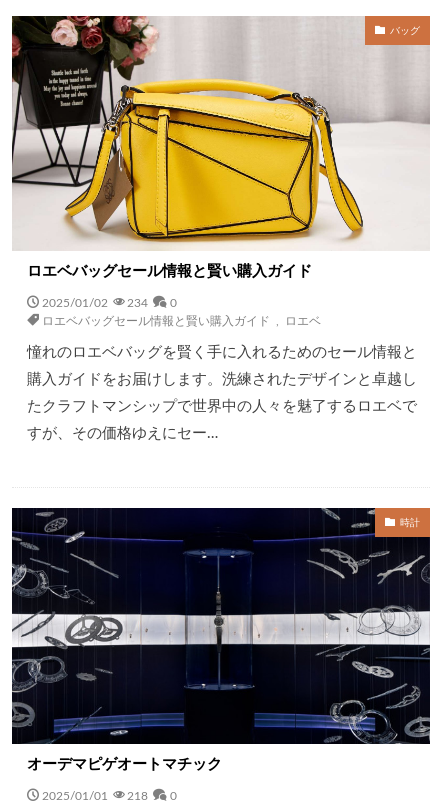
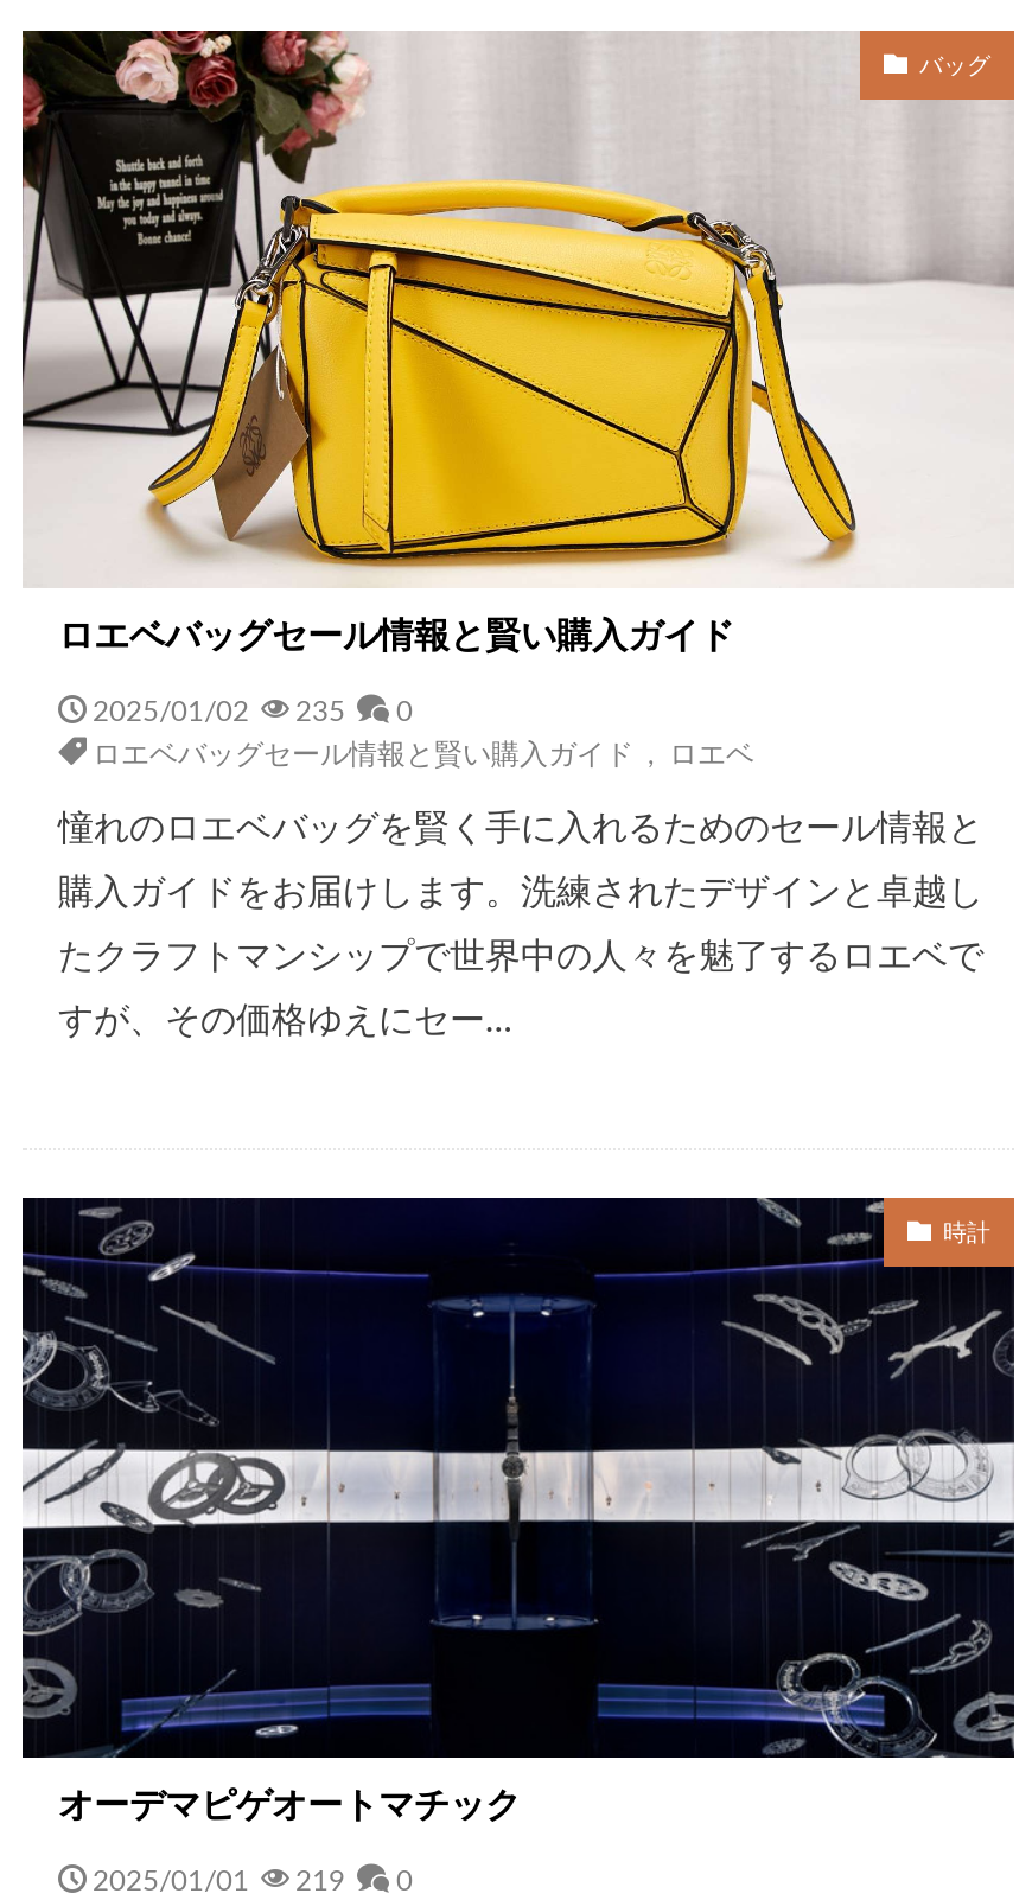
[41,296,176,308] 2025/01/02 234 0 -> [93,696,413,724] 2025/01/02 235 0
[41,788,176,800] 2025/01/01 218 0 -> [93,1863,413,1892] 2025/01/01 219 0

